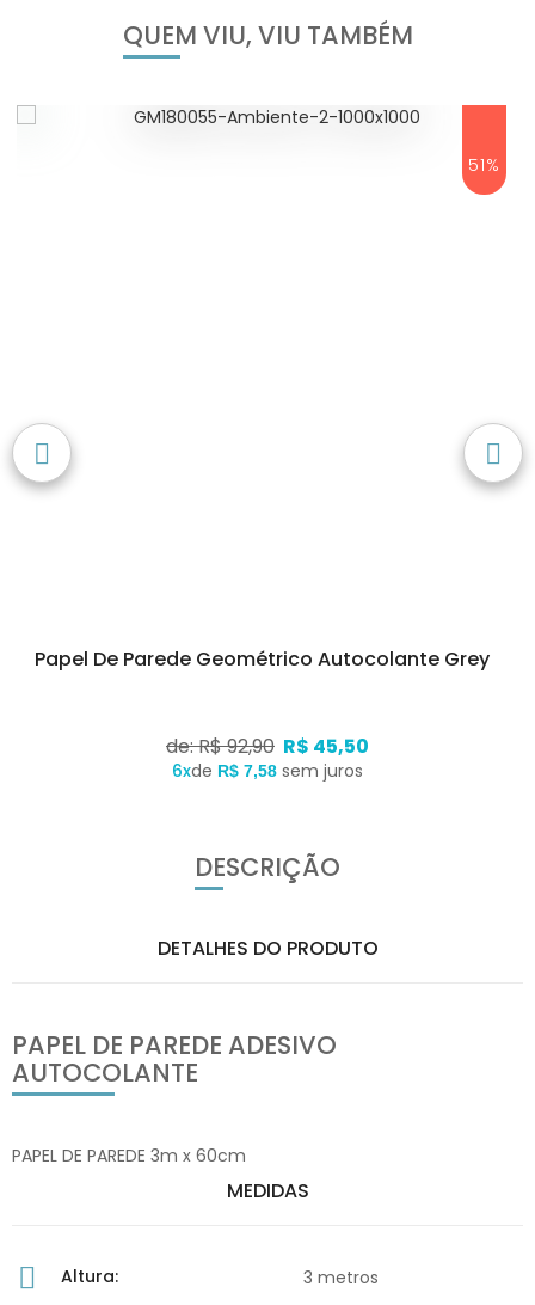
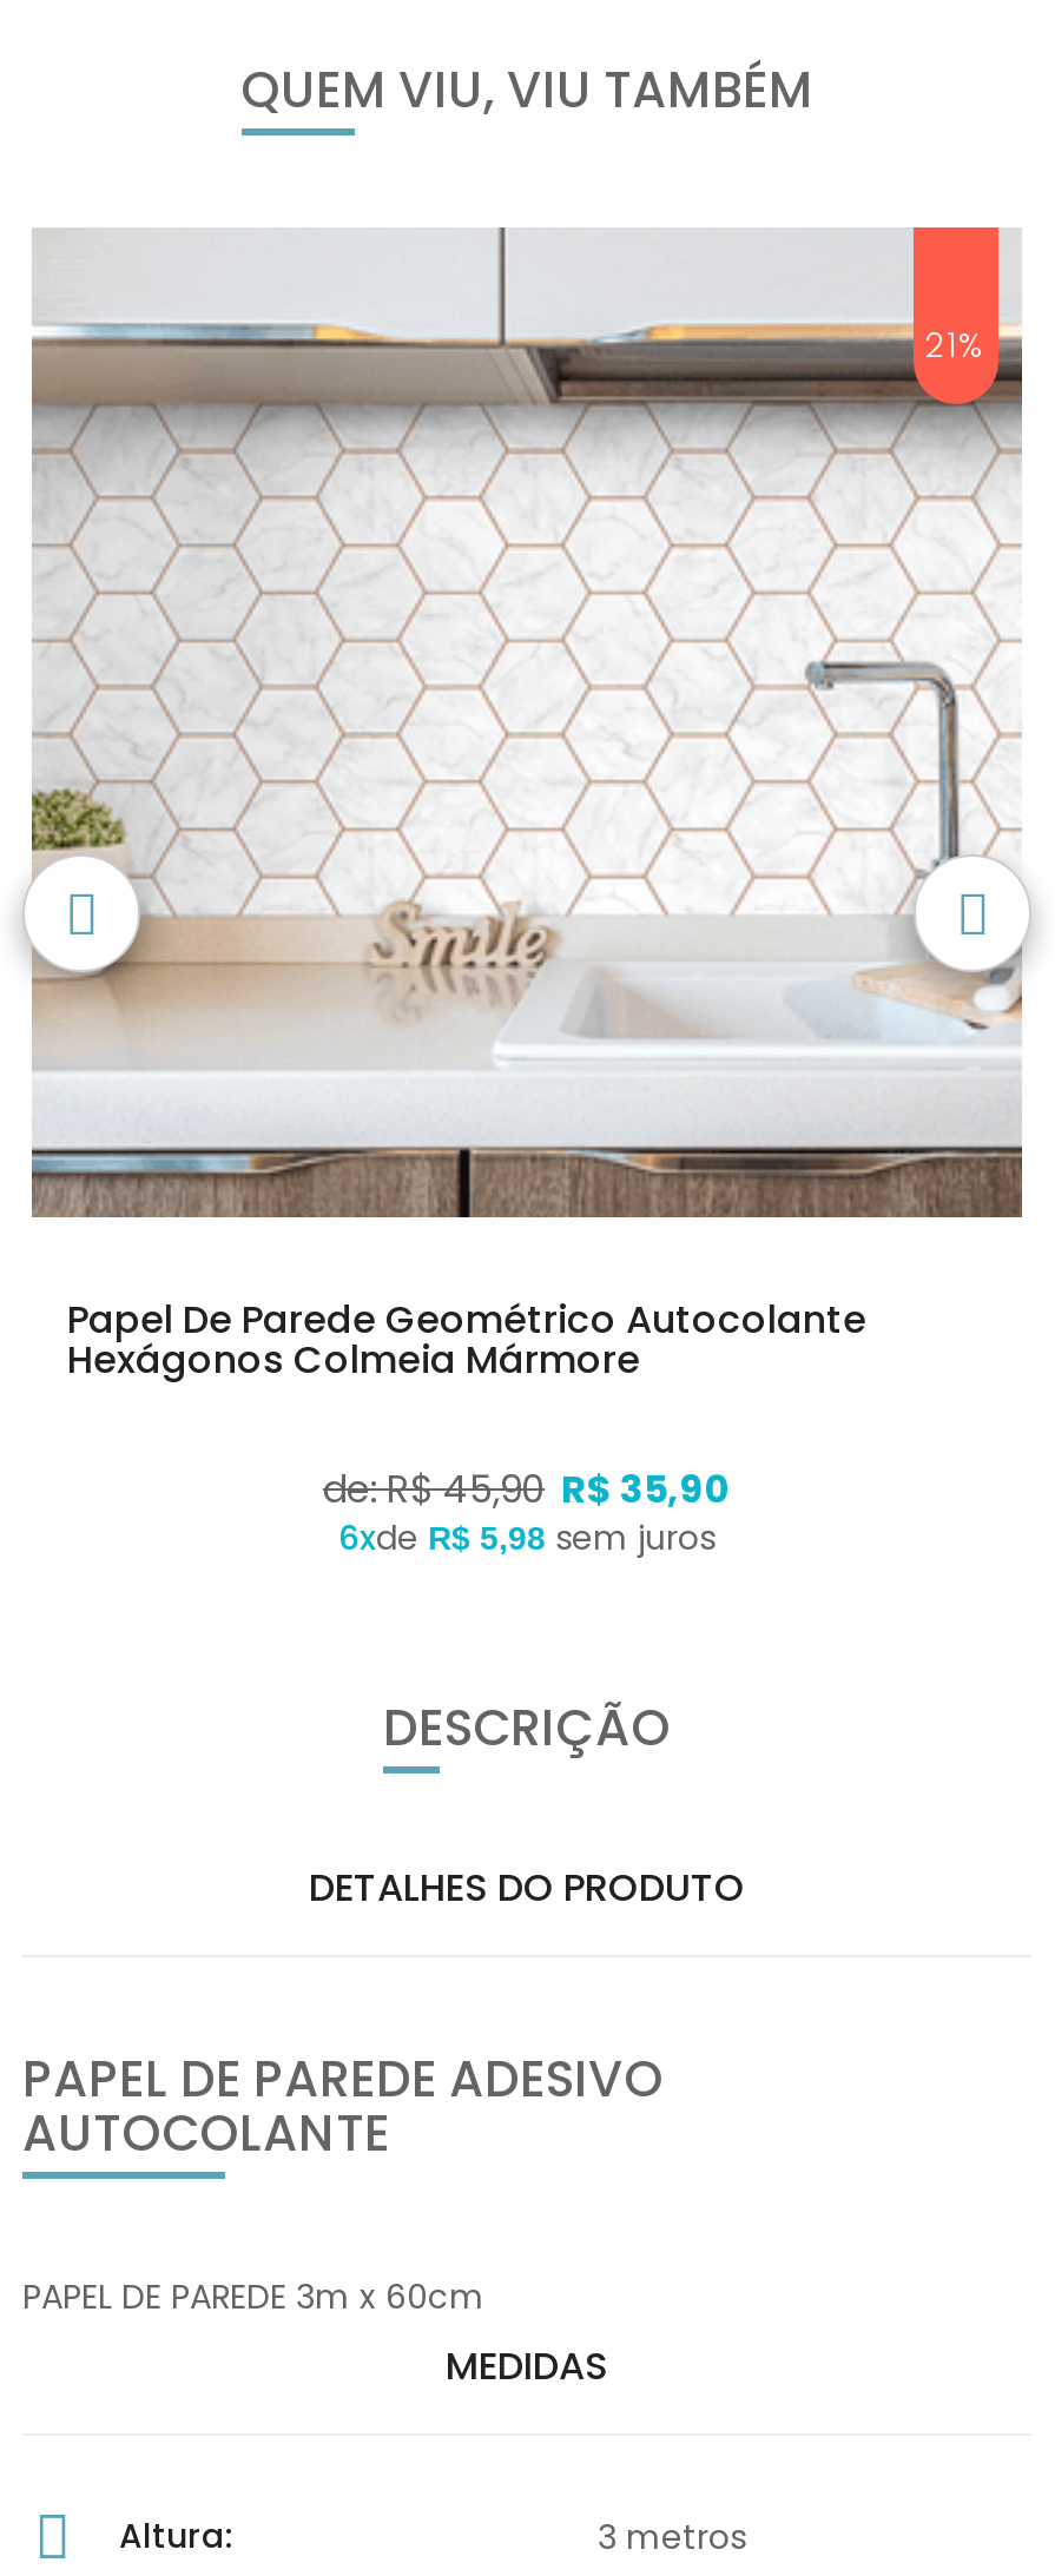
none -> [29,226,1024,1221] [image]
[468,154,500,177] 51% -> [925,322,987,369] 21%
[35,646,490,673] Papel De Parede Geométrico Autocolante Grey -> [67,1293,866,1387] Papel De Parede Geométrico Autocolante | Hexágonos Colmeia Mármore
[166,732,369,782] de: R$ 92,90 R$ 45,50 | 6xde R$ 7,58 sem juros -> [323,1463,731,1562] de: R$ 45,90 R$ 35,90 | 6xde R$ 5,98 sem juros

